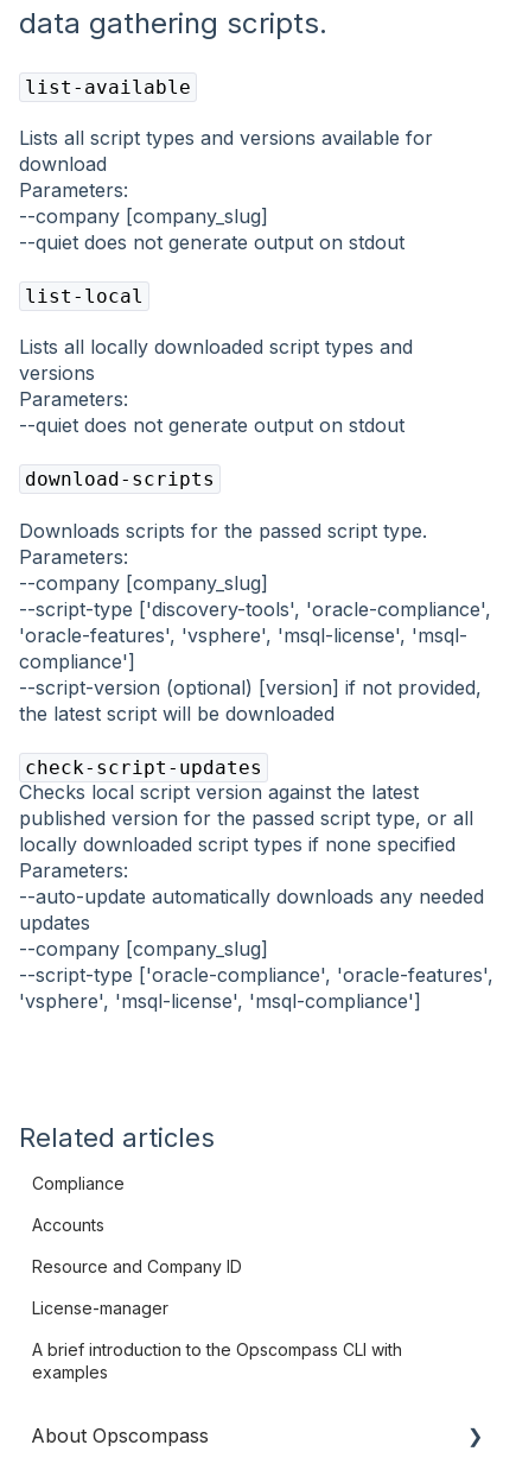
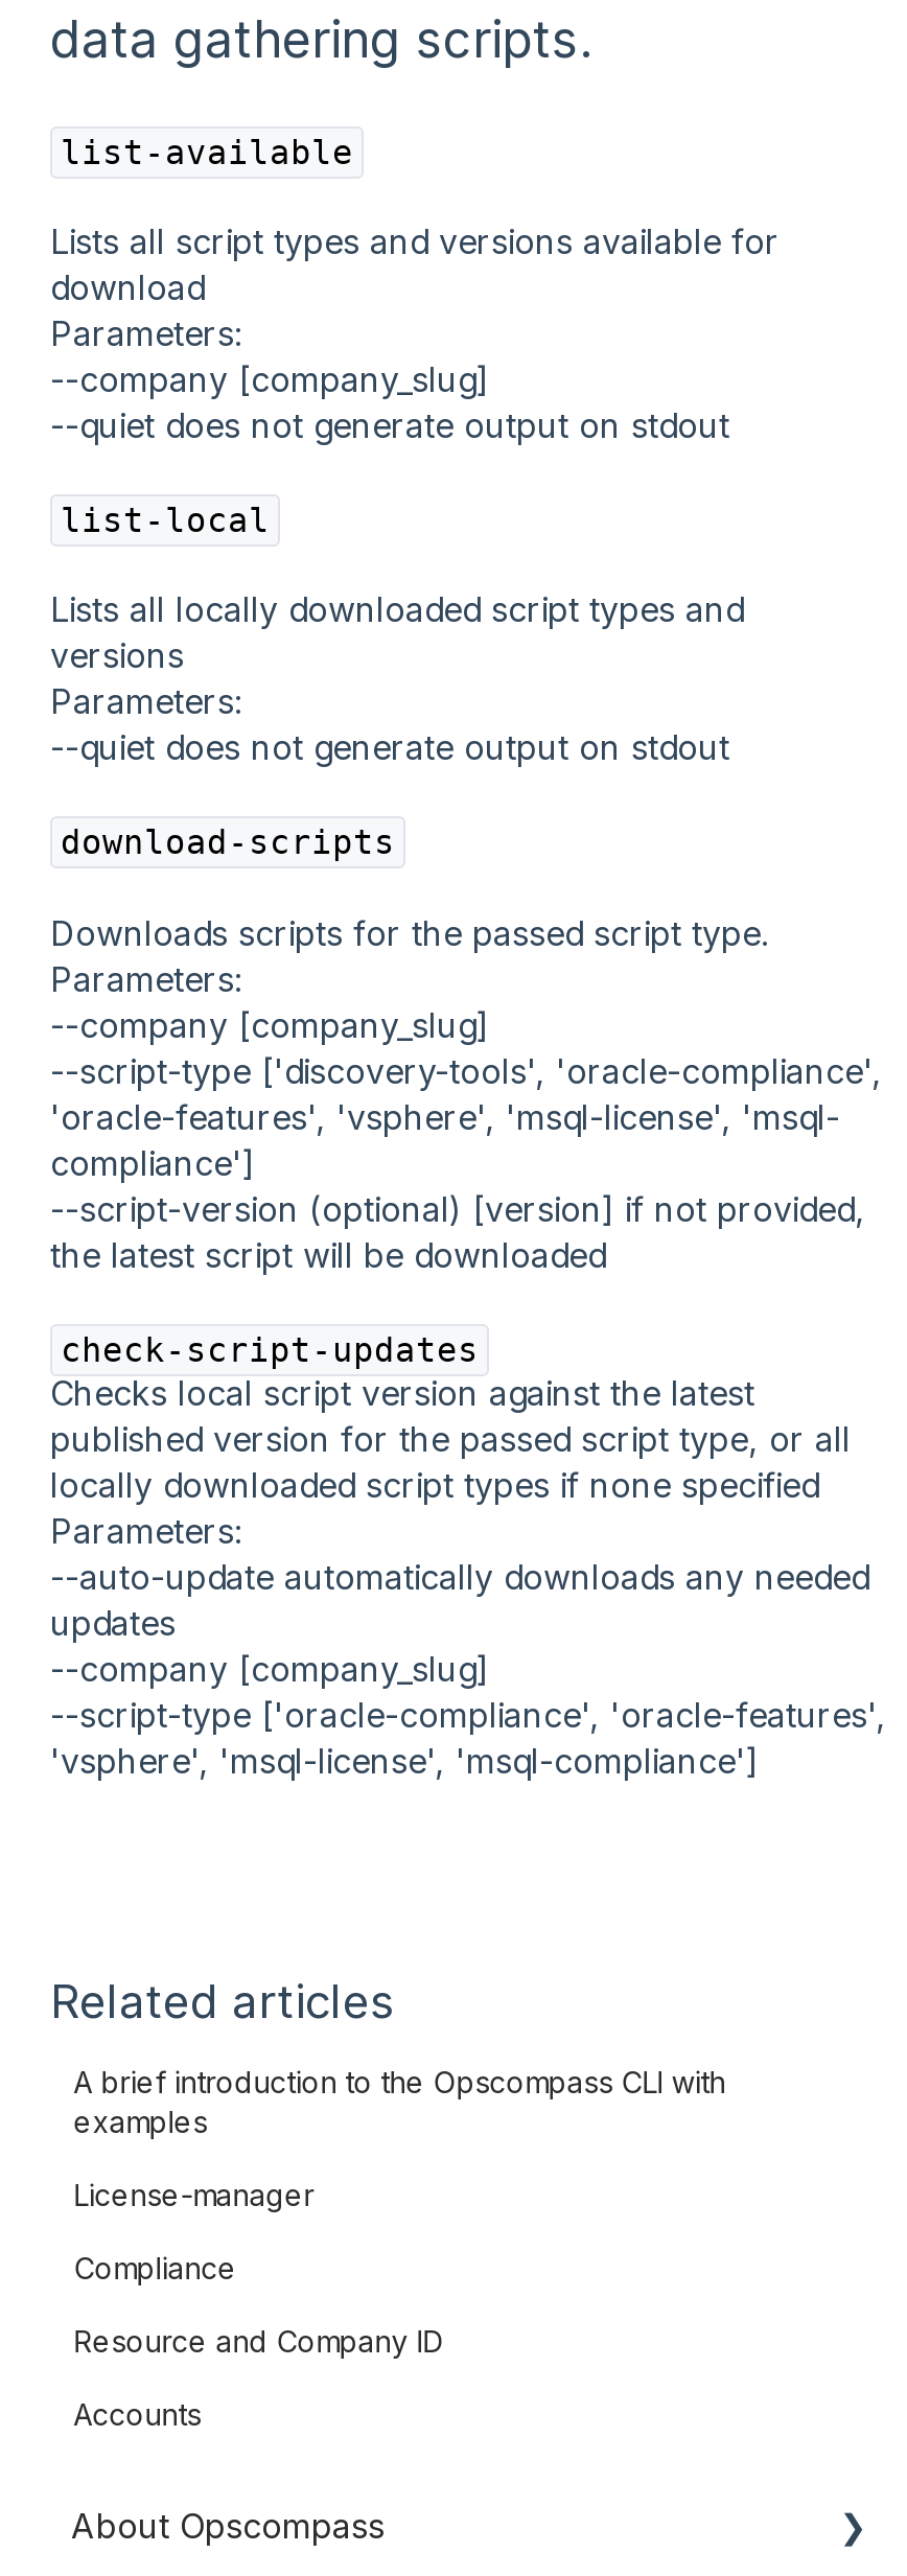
moved [32,1173,242,1318] -> [74,2177,443,2432]: Compliance | Accounts | Resource and Company ID | License-manager
moved [32,1340,402,1382] -> [74,2064,726,2140]: A brief introduction to the Opscompass CLI with | examples

